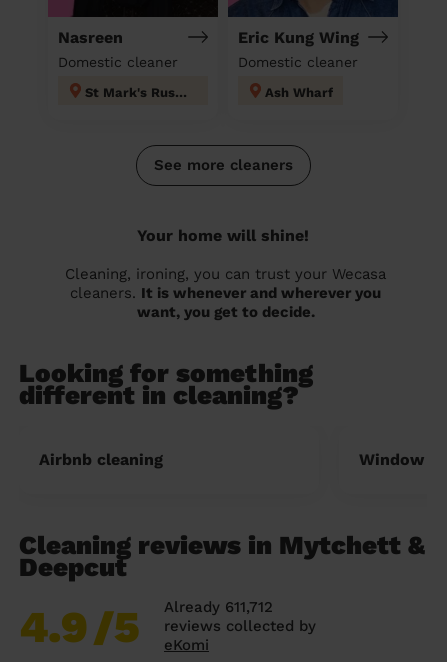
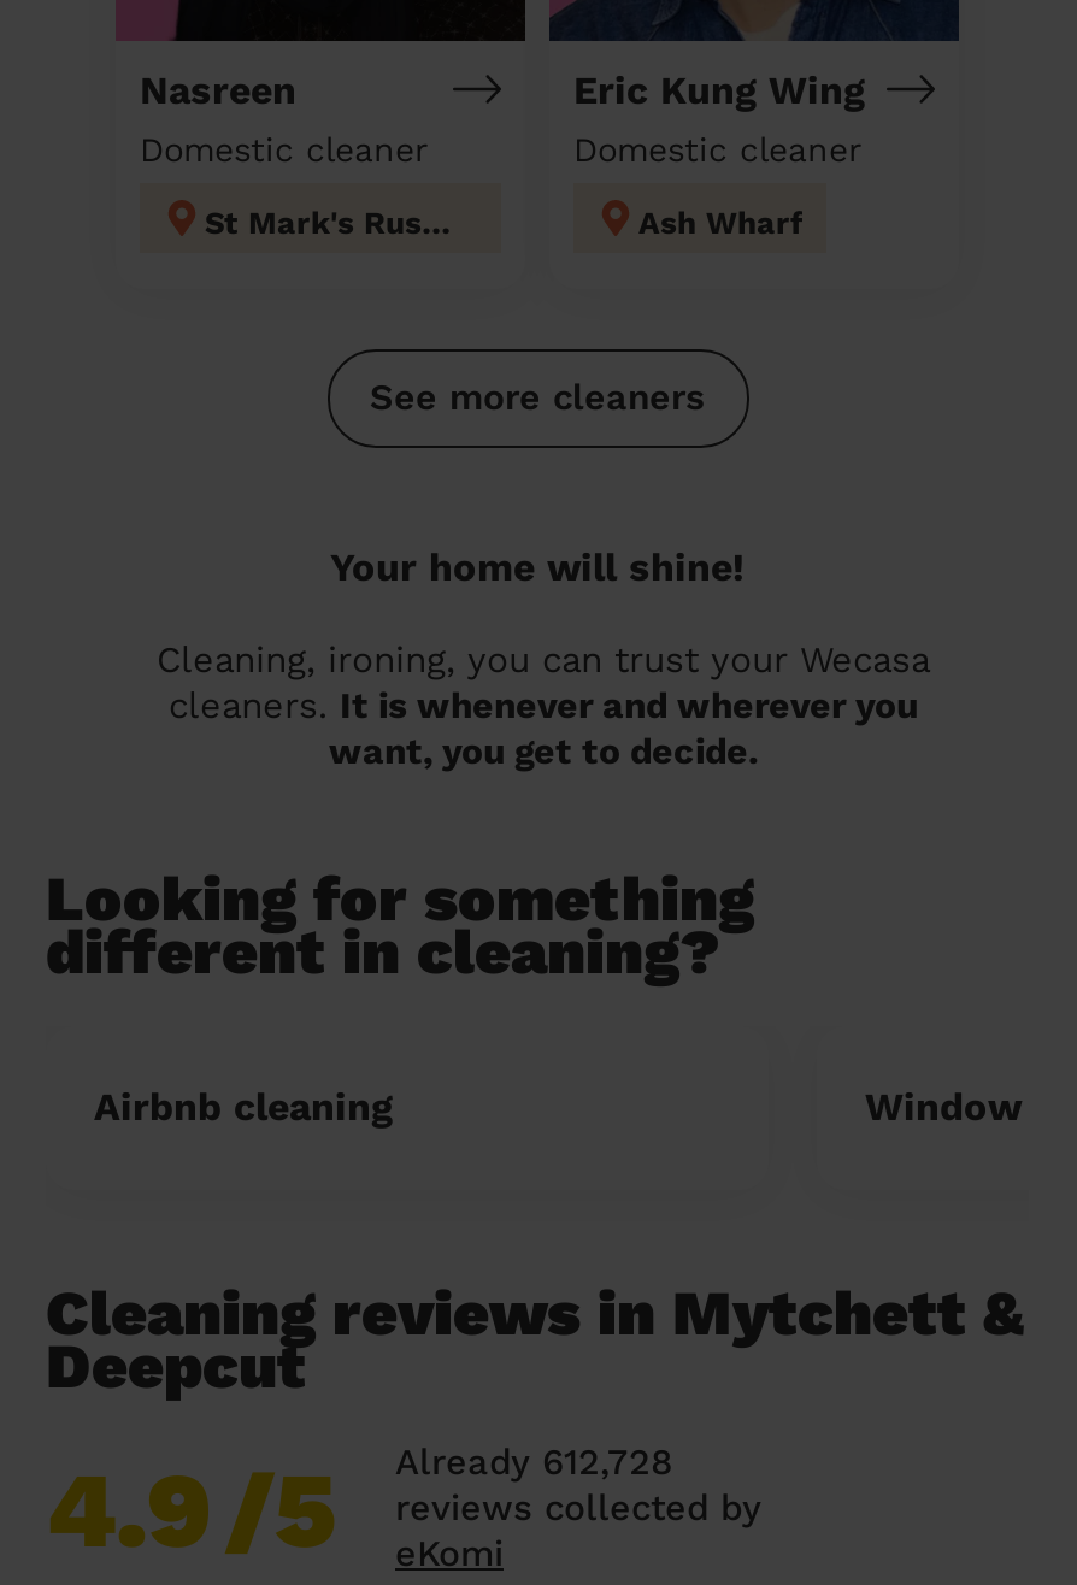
[164,598,273,616] Already 611,712 -> [395,1440,672,1483] Already 612,728

